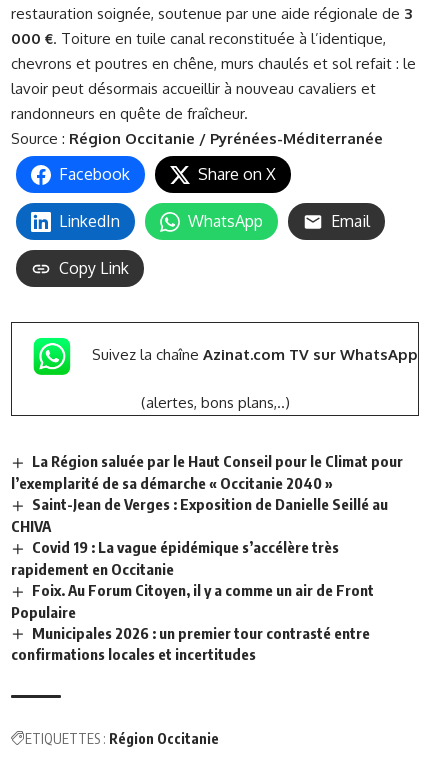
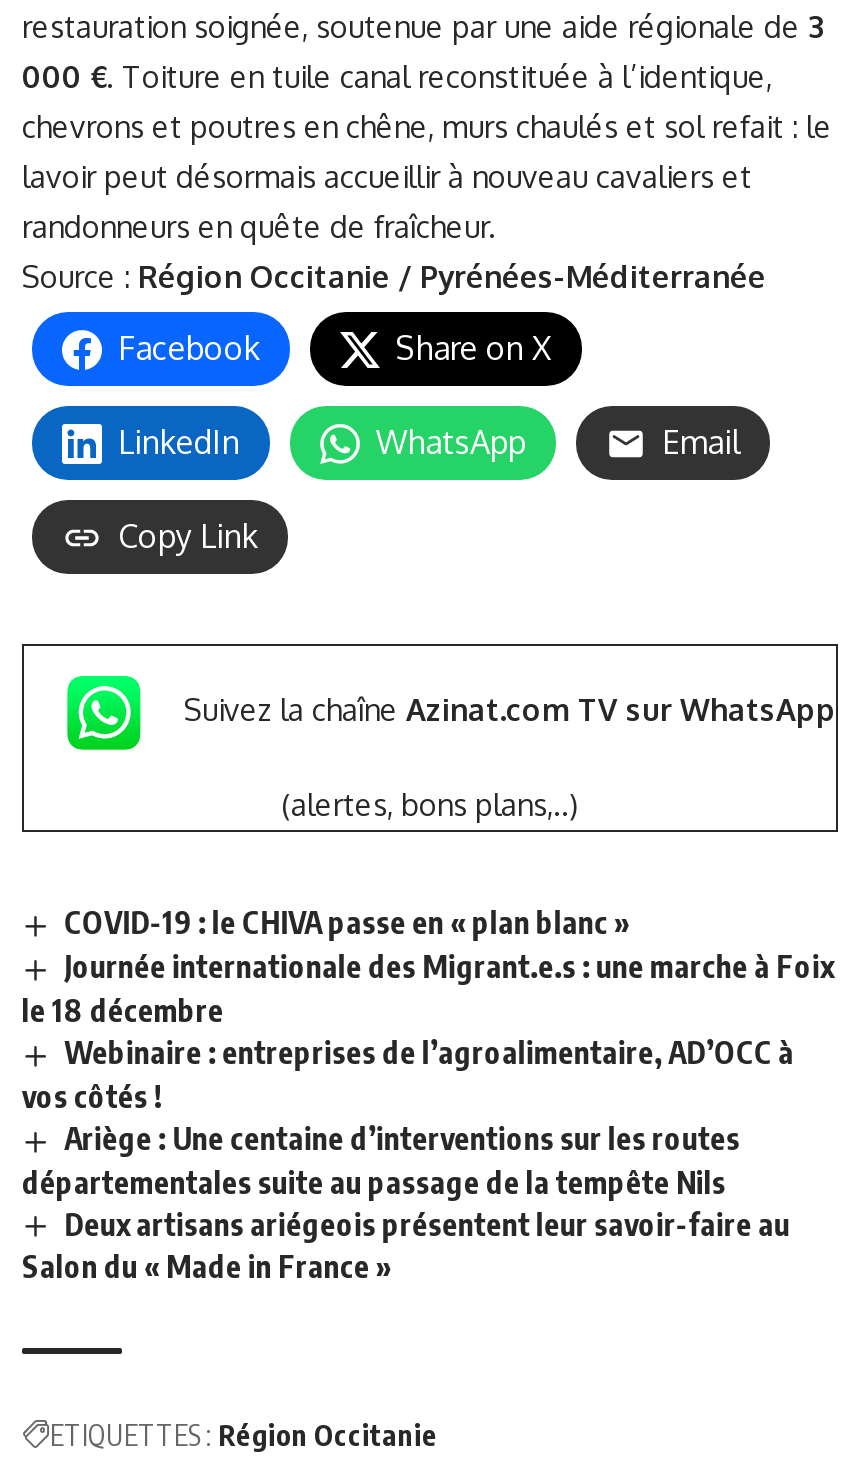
[11,452,403,663] La Région saluée par le Haut Conseil pour le Climat pour | l’exemplarité de sa démarche « Occitanie 2040 » | Saint-Jean de Verges : Exposition de Danielle Seillé au | CHIVA | Covid 19 : La vague épidémique s’accélère très | rapidement en Occitanie | Foix. Au Forum Citoyen, il y a comme un air de Front | Populaire | Municipales 2026 : un premier tour contrasté entre | confirmations locales et incertitudes -> [22,904,834,1285] COVID-19 : le CHIVA passe en « plan blanc » | Journée internationale des Migrant.e.s : une marche à Foix | le 18 décembre | Webinaire : entreprises de l’agroalimentaire, AD’OCC à | vos côtés ! | Ariège : Une centaine d’interventions sur les routes | départementales suite au passage de la tempête Nils | Deux artisans ariégeois présentent leur savoir-faire au | Salon du « Made in France »

